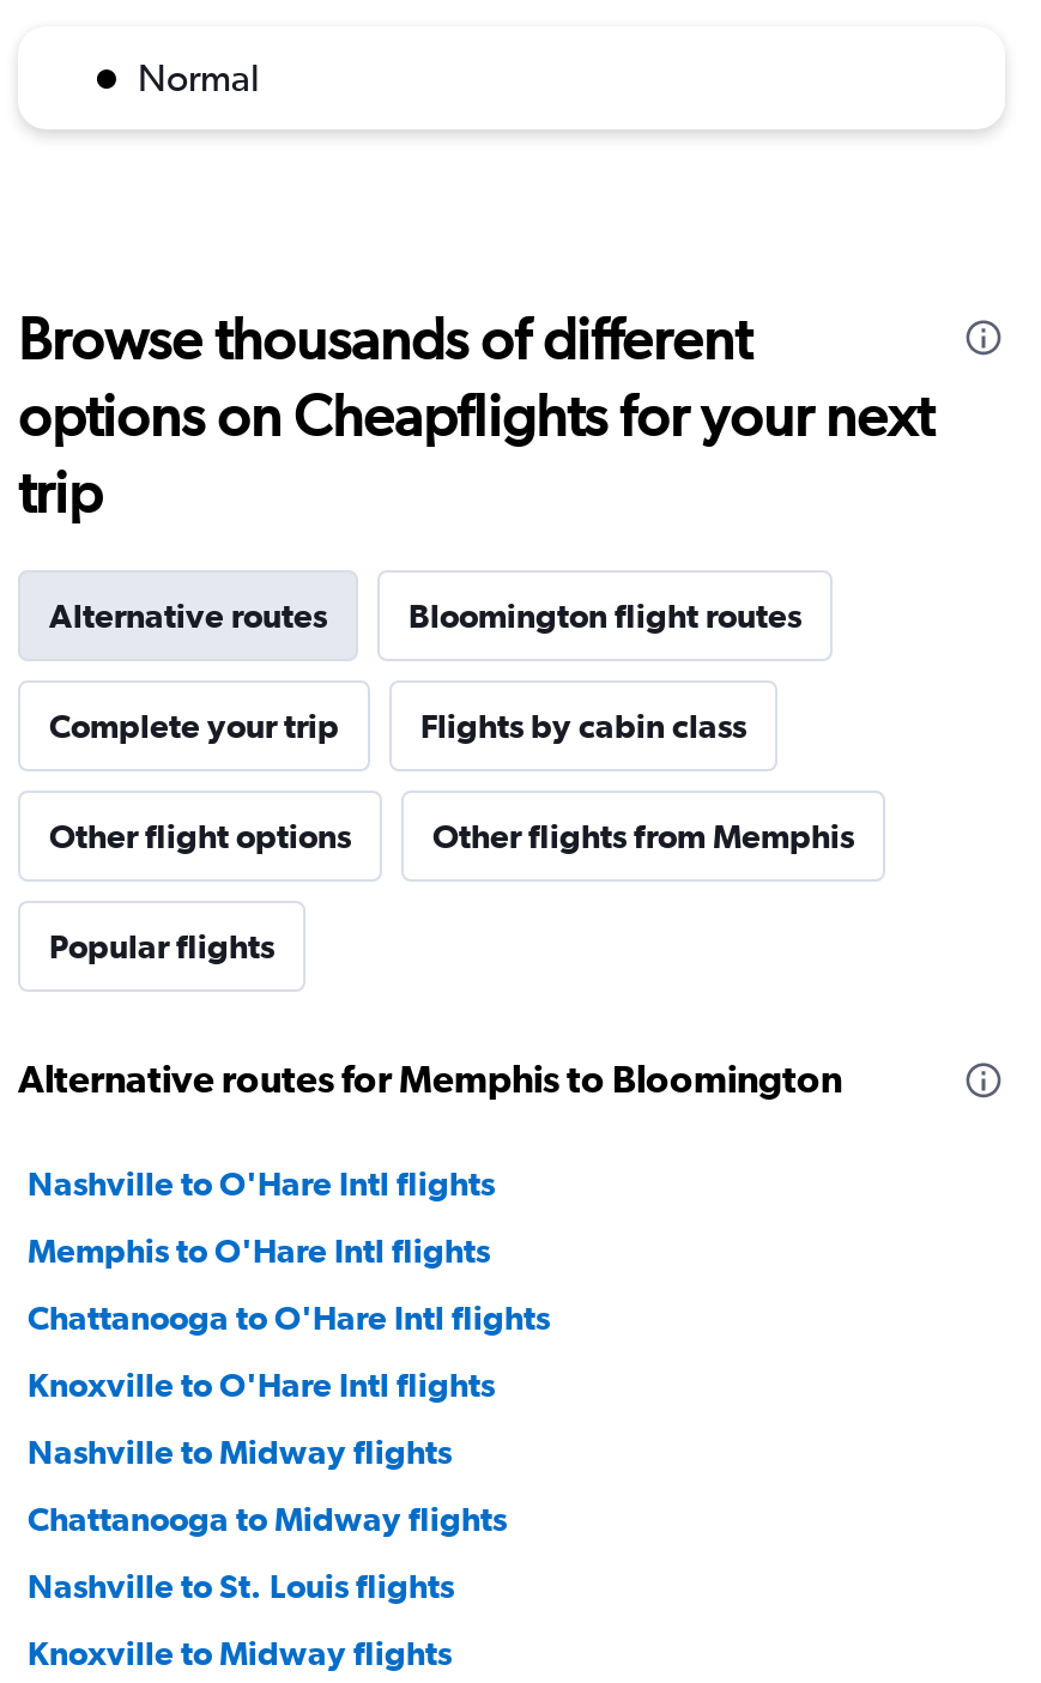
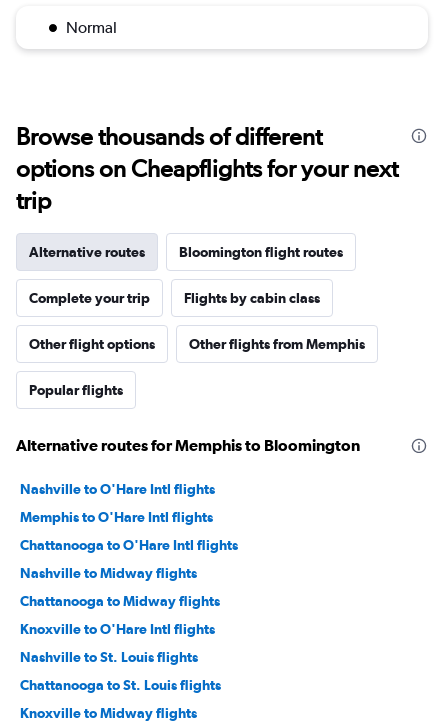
moved [28,1365,495,1403] -> [20,621,215,637]: Knoxville to O'Hare Intl flights
moved [28,1432,507,1537] -> [20,565,220,609]: Nashville to Midway flights | Chattanooga to Midway flights
none -> [20,677,221,693] Chattanooga to St. Louis flights

